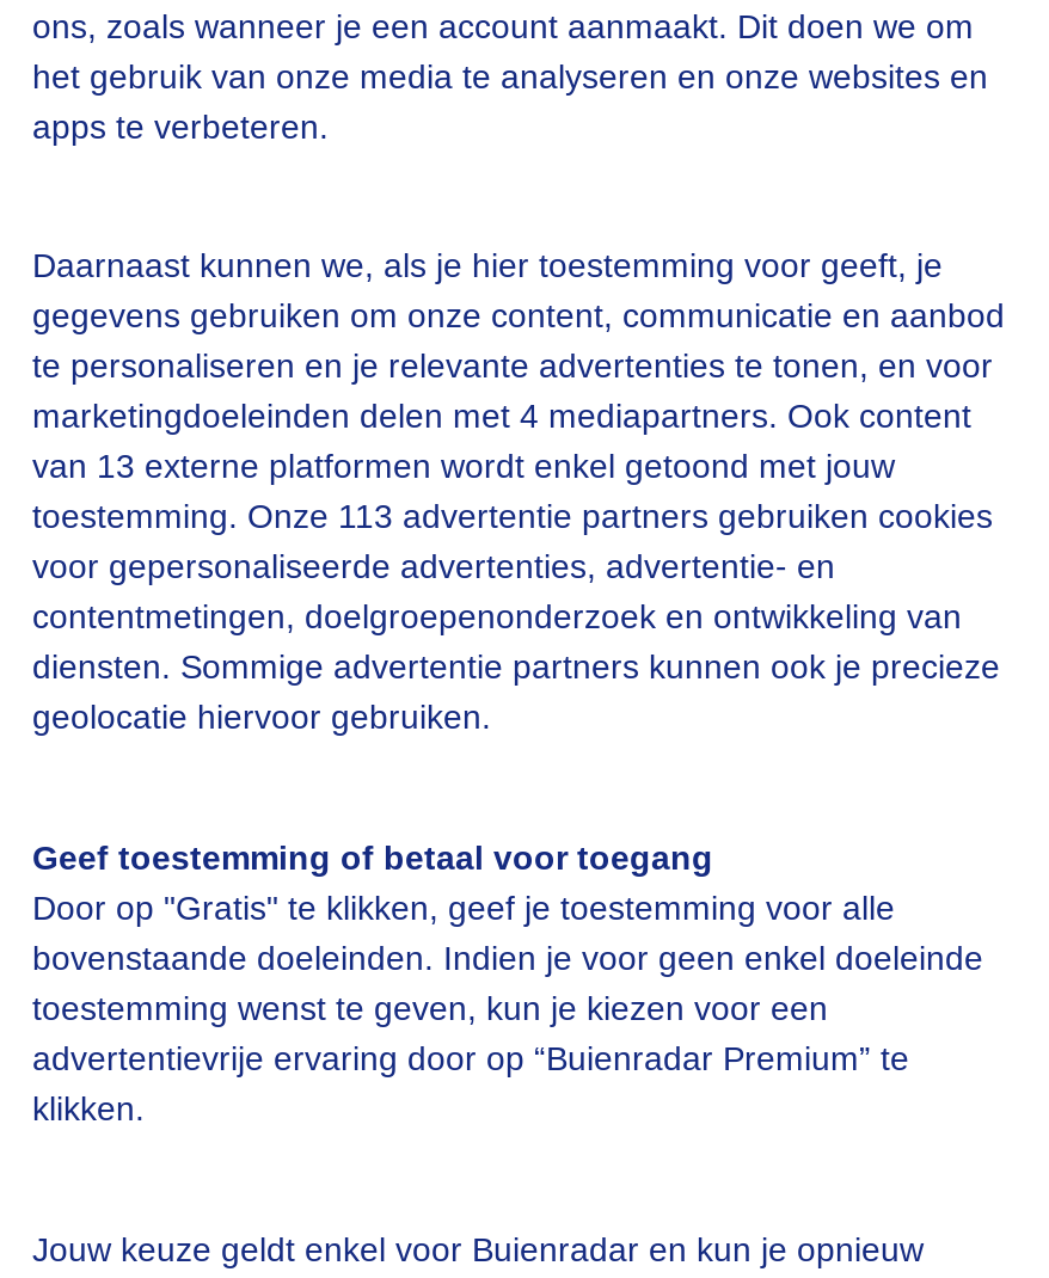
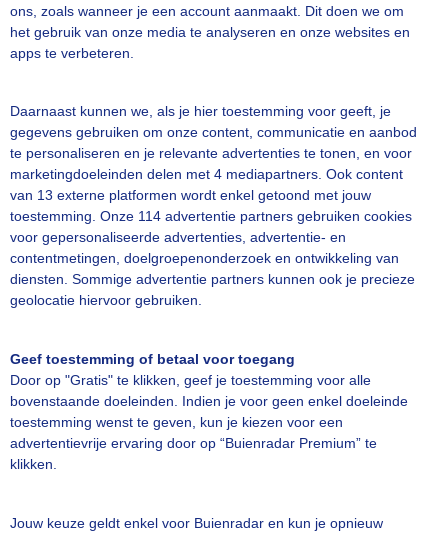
[32,498,993,536] toestemming. Onze 113 advertentie partners gebruiken cookies -> [10,208,412,224] toestemming. Onze 114 advertentie partners gebruiken cookies

